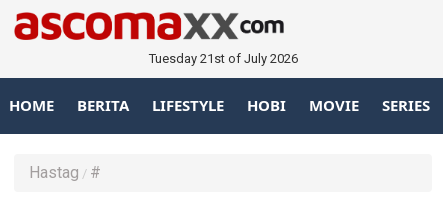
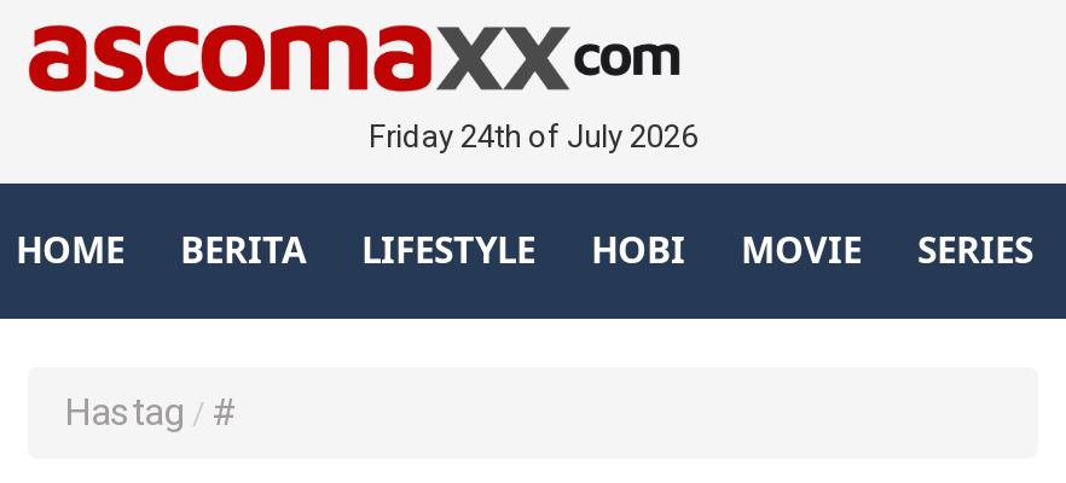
[148,51,297,66] Tuesday 21st of July 2026 -> [369,118,697,154] Friday 24th of July 2026

